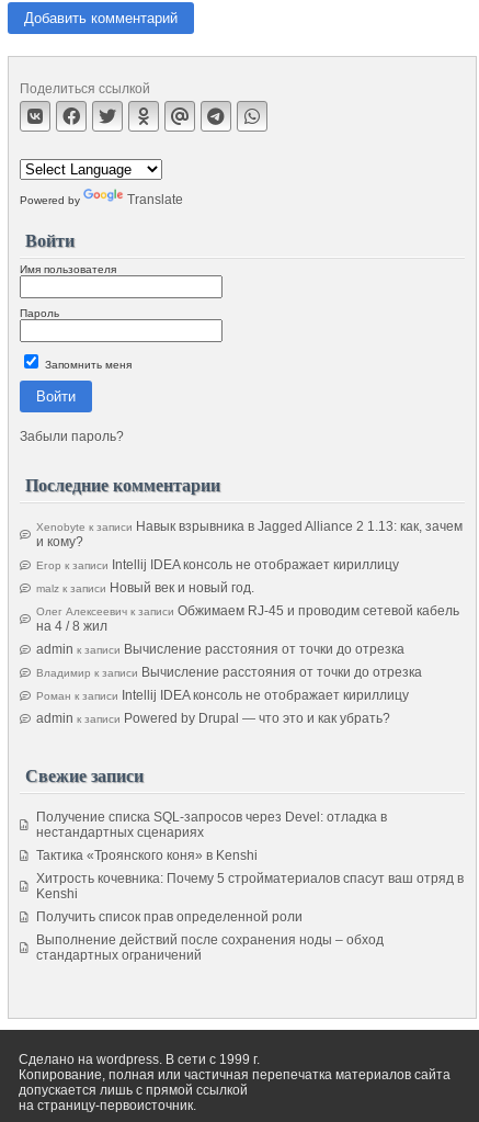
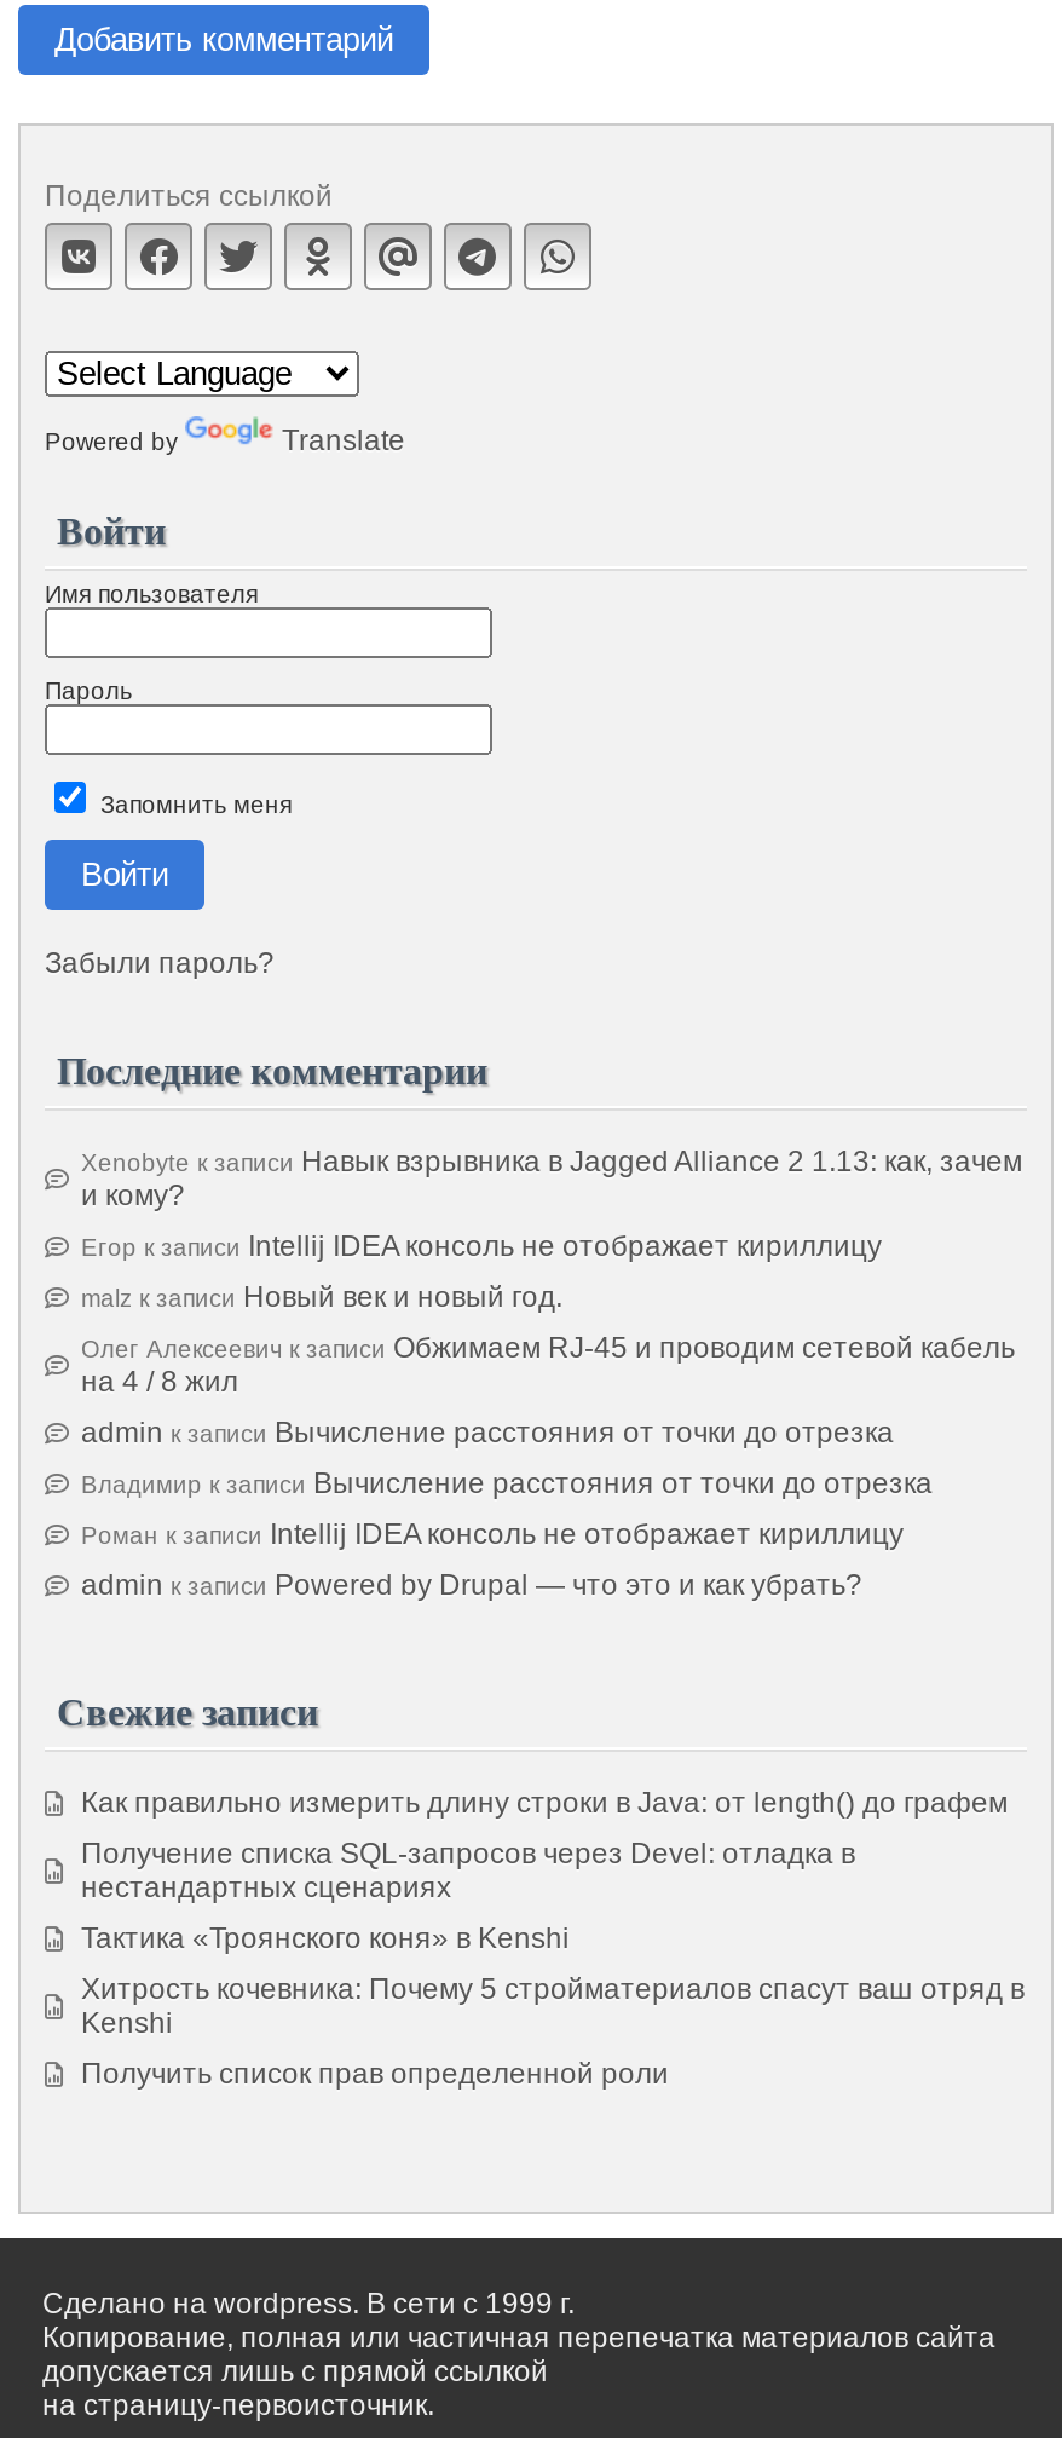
none -> [81,1785,1008,1819] Как правильно измерить длину строки в Java: от length() до графем
moved [36,824,464,924] -> [81,1869,1025,2090]: нестандартных сценариях | Тактика «Троянского коня» в Kenshi | Хитрость кочевника: Почему 5 стройматериалов спасут ваш отряд в | Kenshi | Получить список прав определенной роли
[36,932,384,962] Выполнение действий после сохранения ноды – обход | стандартных ограничений -> none

